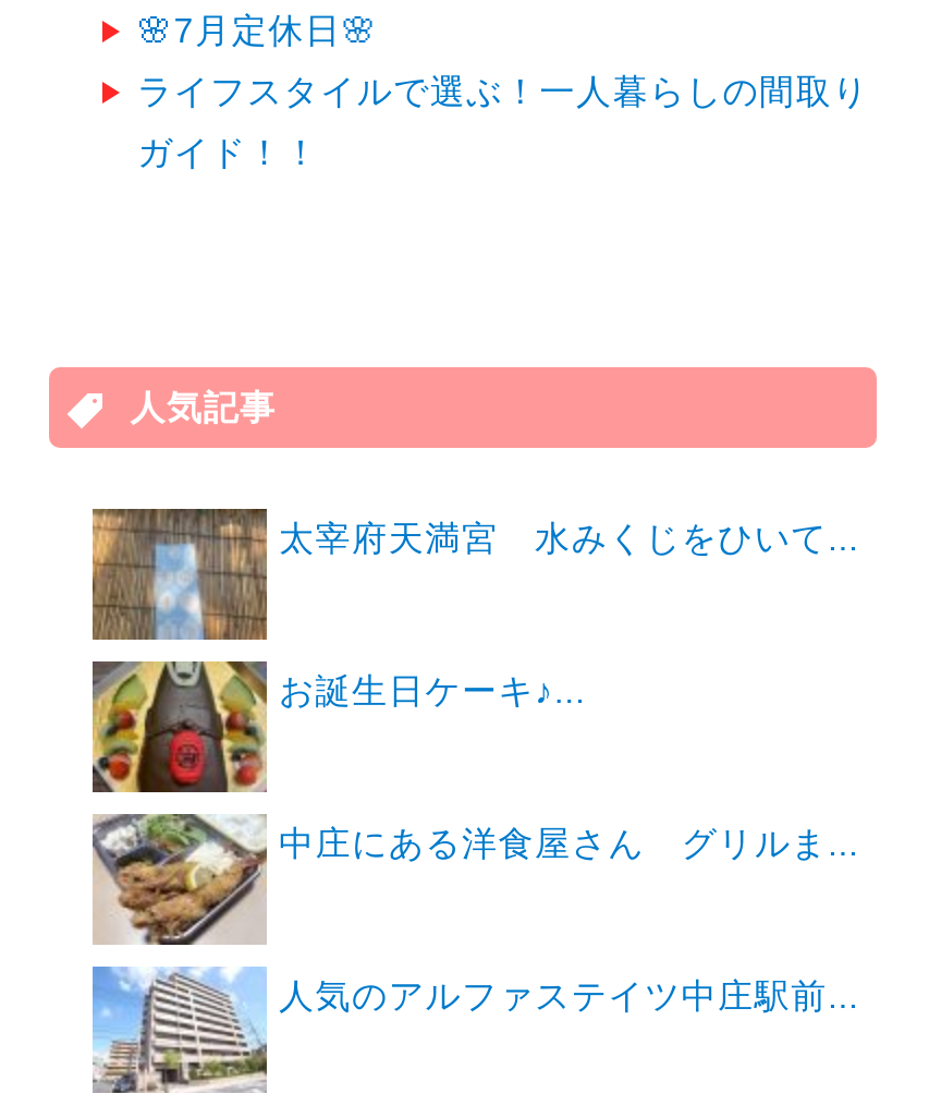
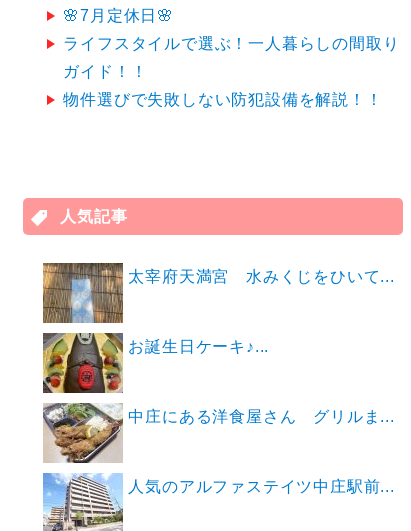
none -> [63,91,383,108] 物件選びで失敗しない防犯設備を解説！！

